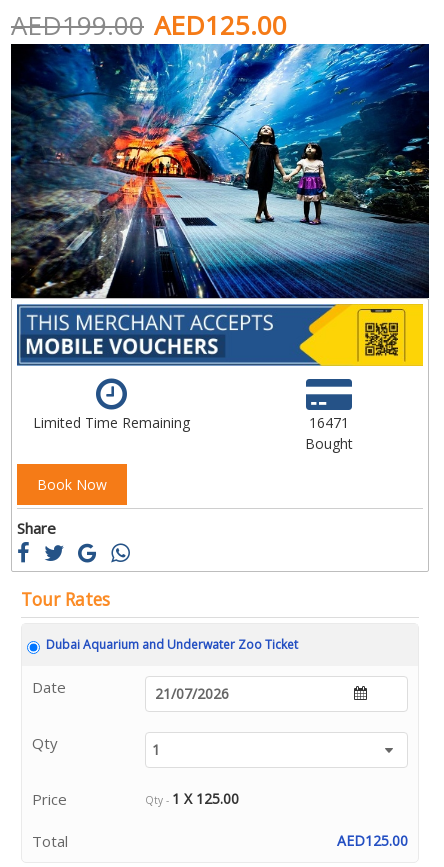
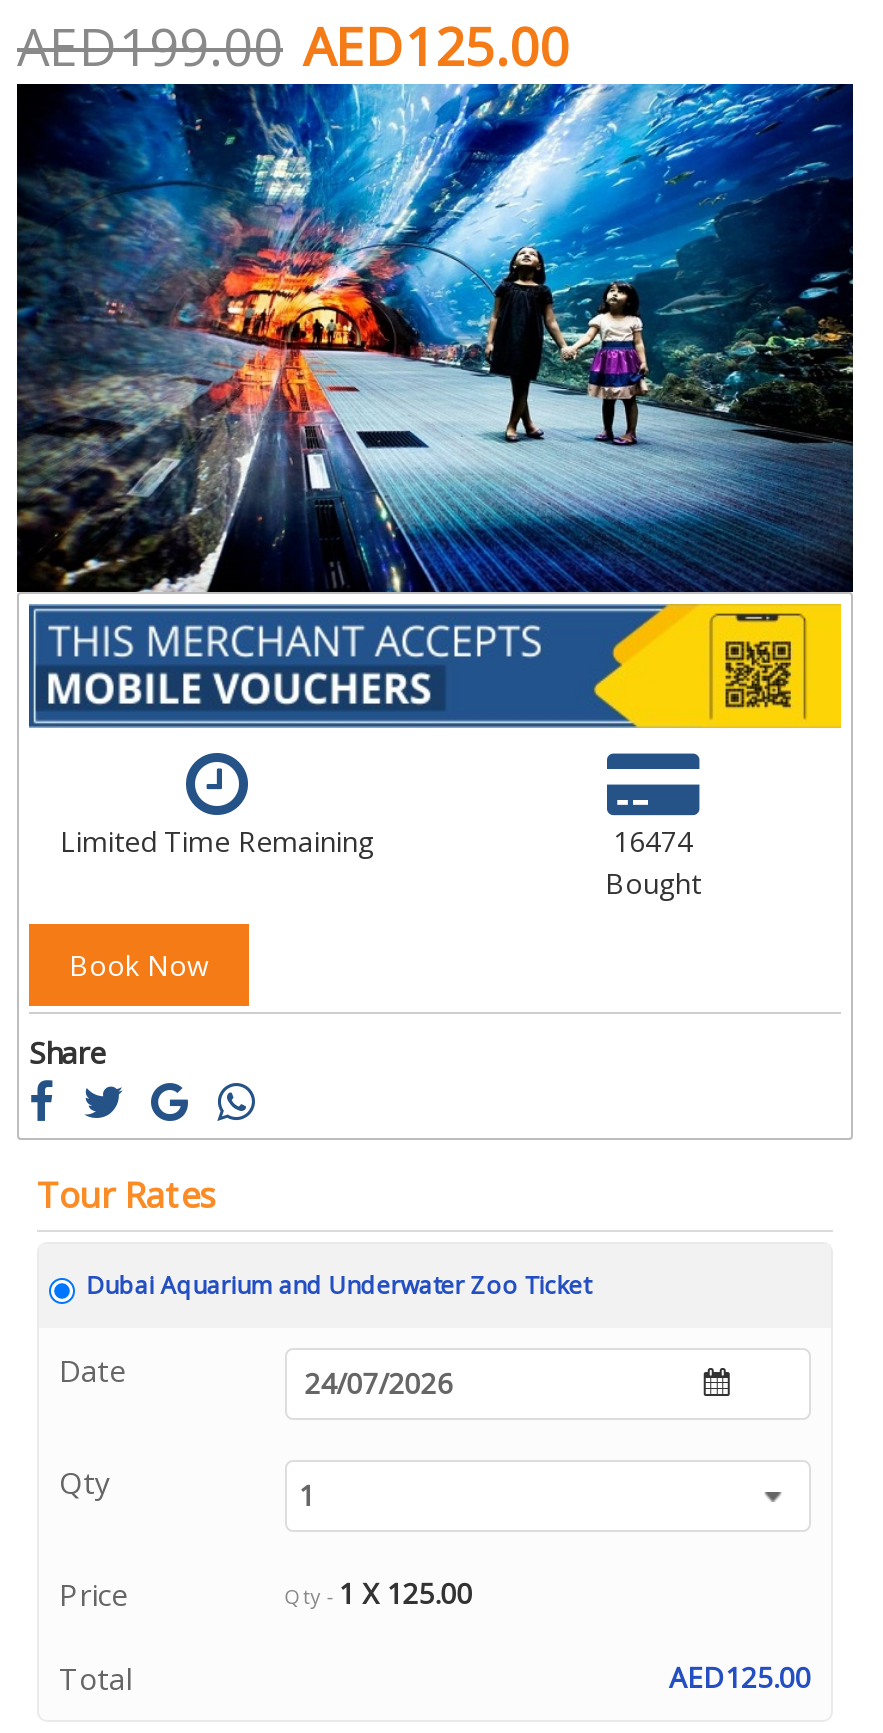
[309,413,349,432] 16471 -> [613,822,693,860] 16474

